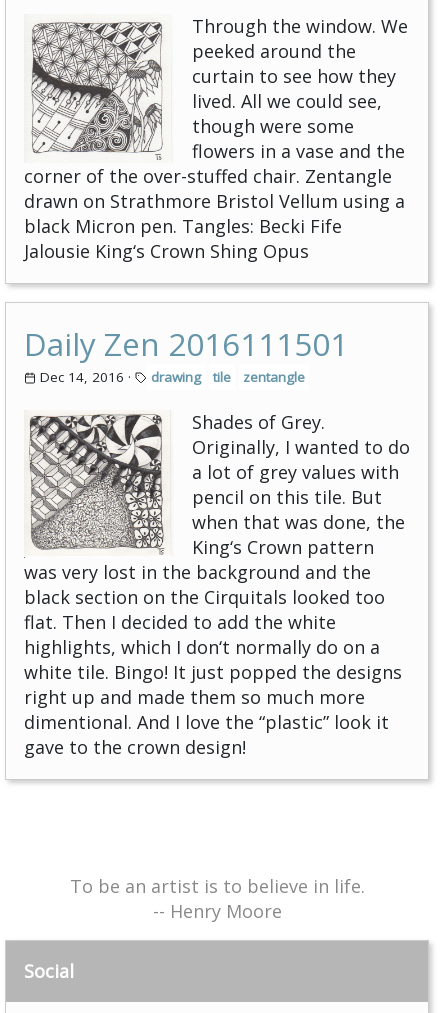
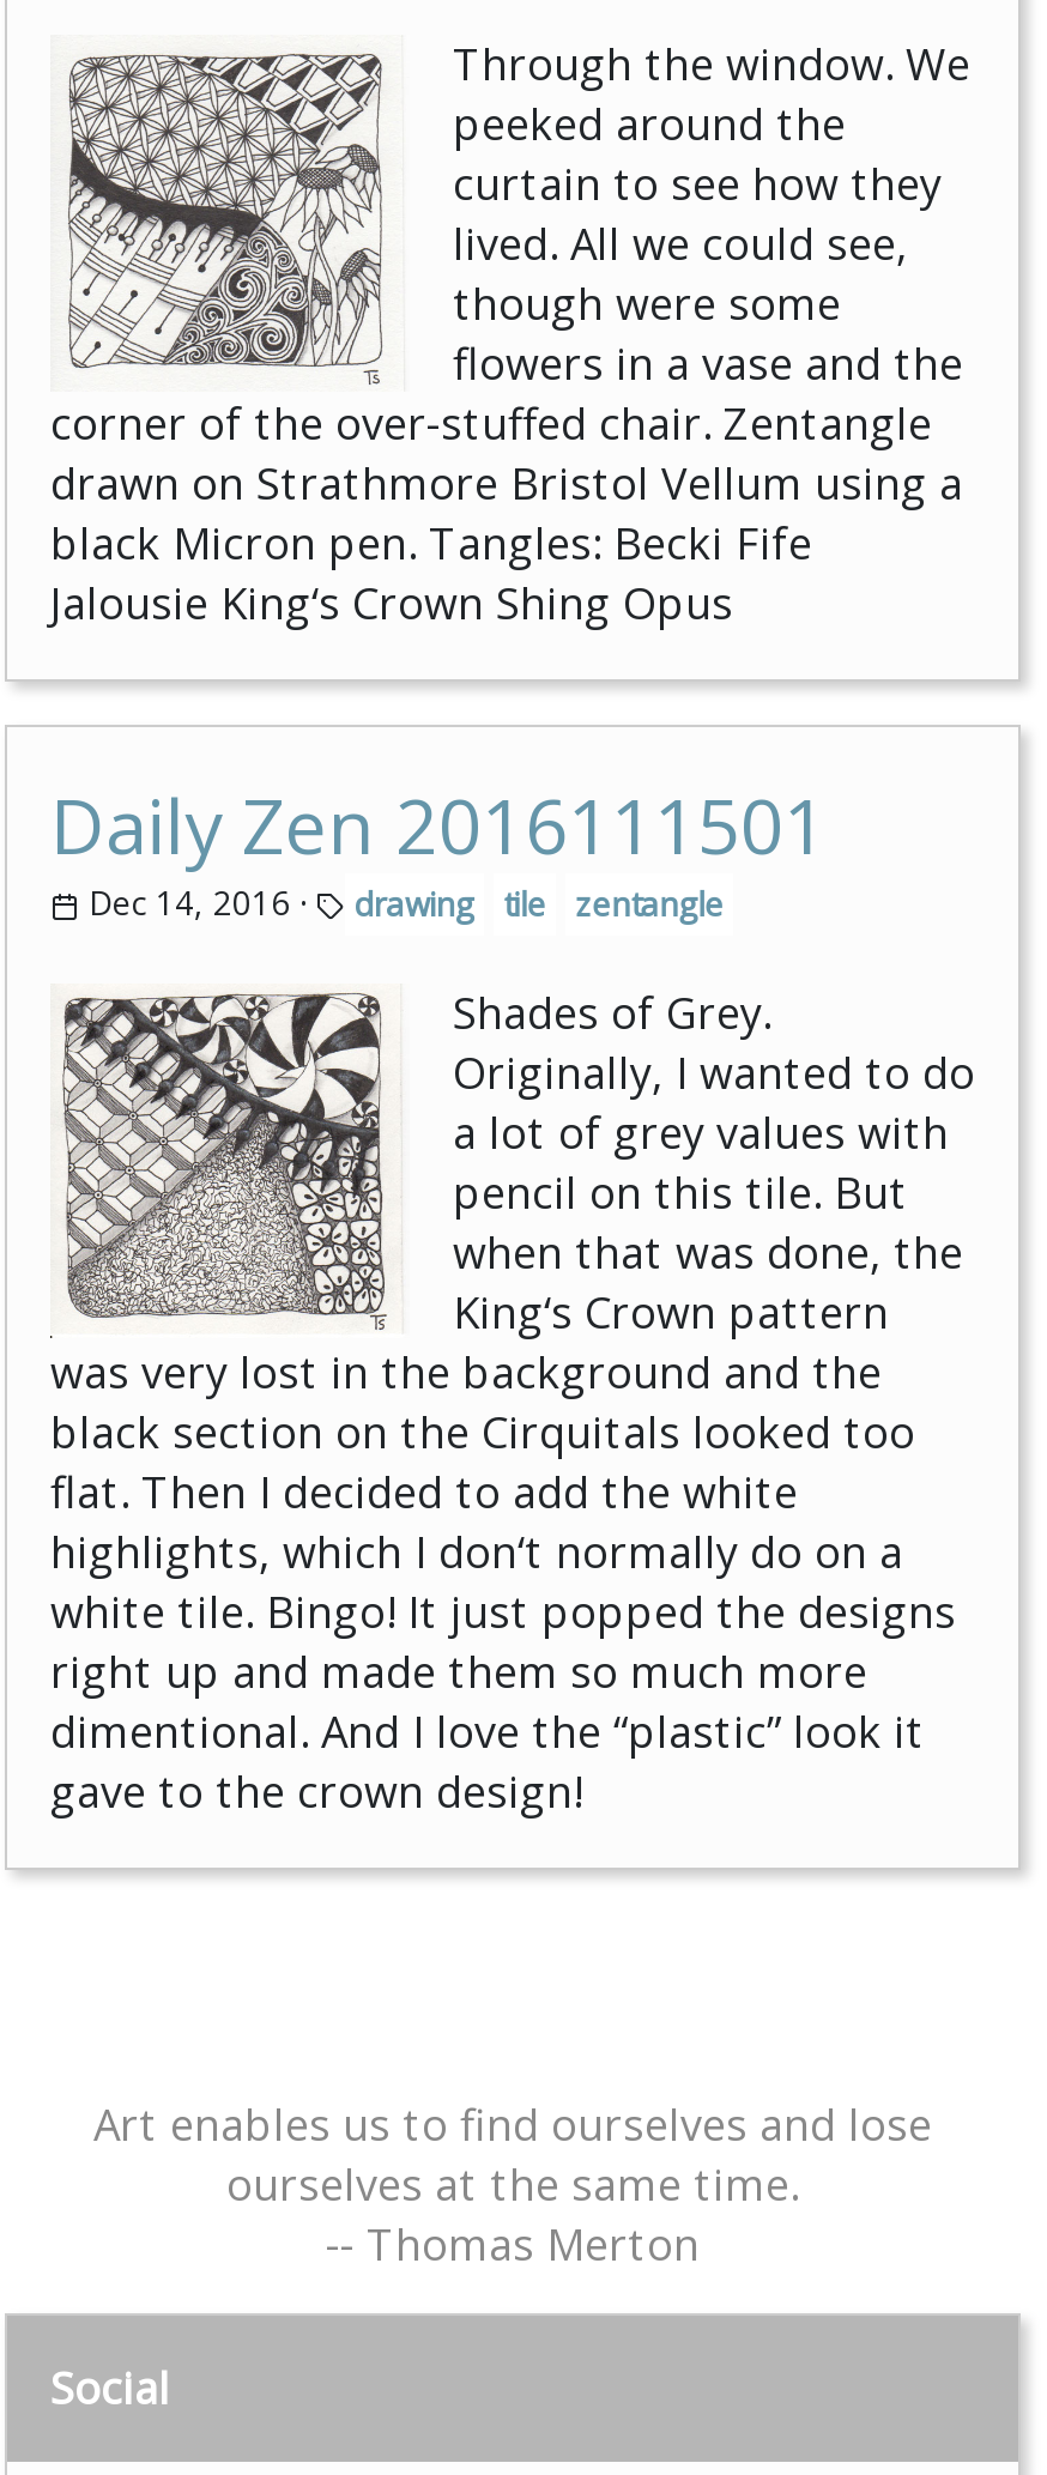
[69,874,364,923] To be an artist is to believe in life. | -- Henry Moore -> [93,2095,932,2273] Art enables us to find ourselves and lose | ourselves at the same time. | -- Thomas Merton

